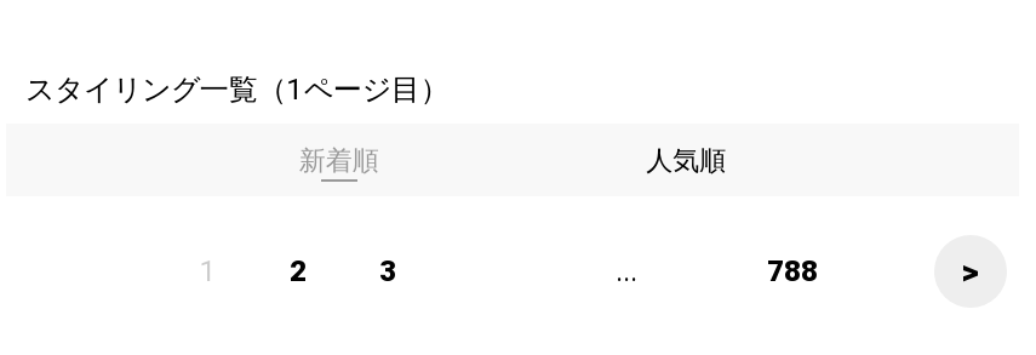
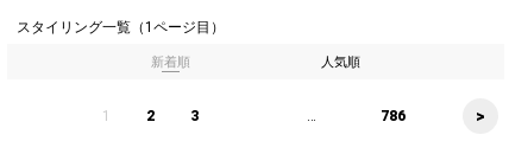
[767,254,818,288] 788 -> [381,108,406,124] 786

